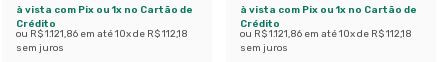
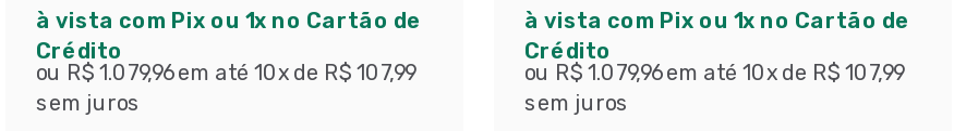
[16,28,188,39] ou R$ 1.121,86 em até 10 x de R$ 112,18 -> [36,61,415,84] ou R$ 1.079,96 em até 10 x de R$ 107,99
[240,28,412,39] ou R$ 1.121,86 em até 10 x de R$ 112,18 -> [524,61,904,84] ou R$ 1.079,96 em até 10 x de R$ 107,99

